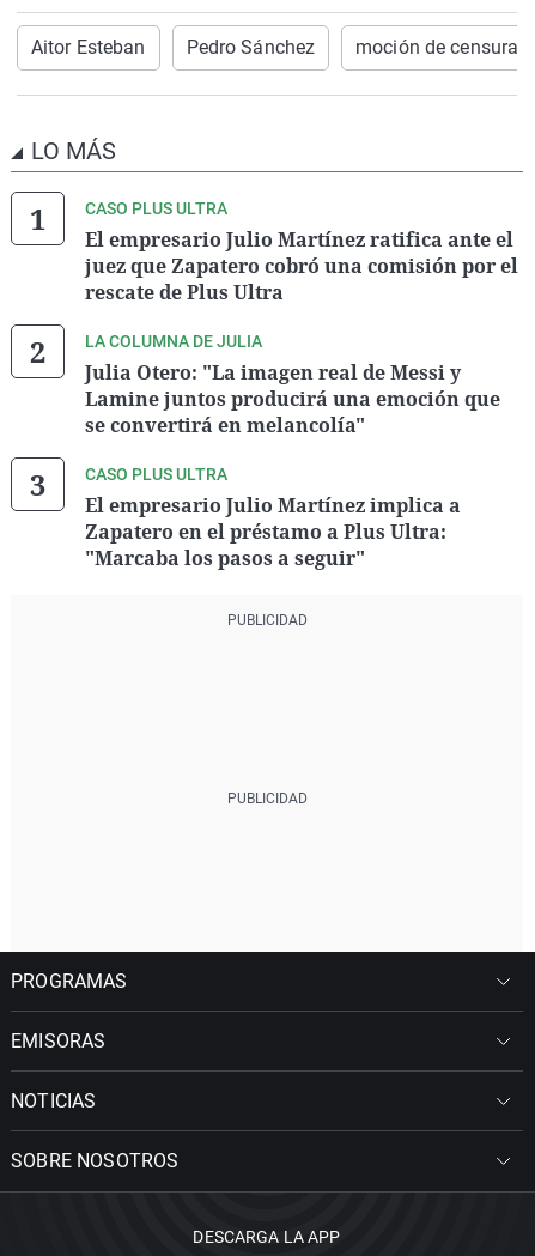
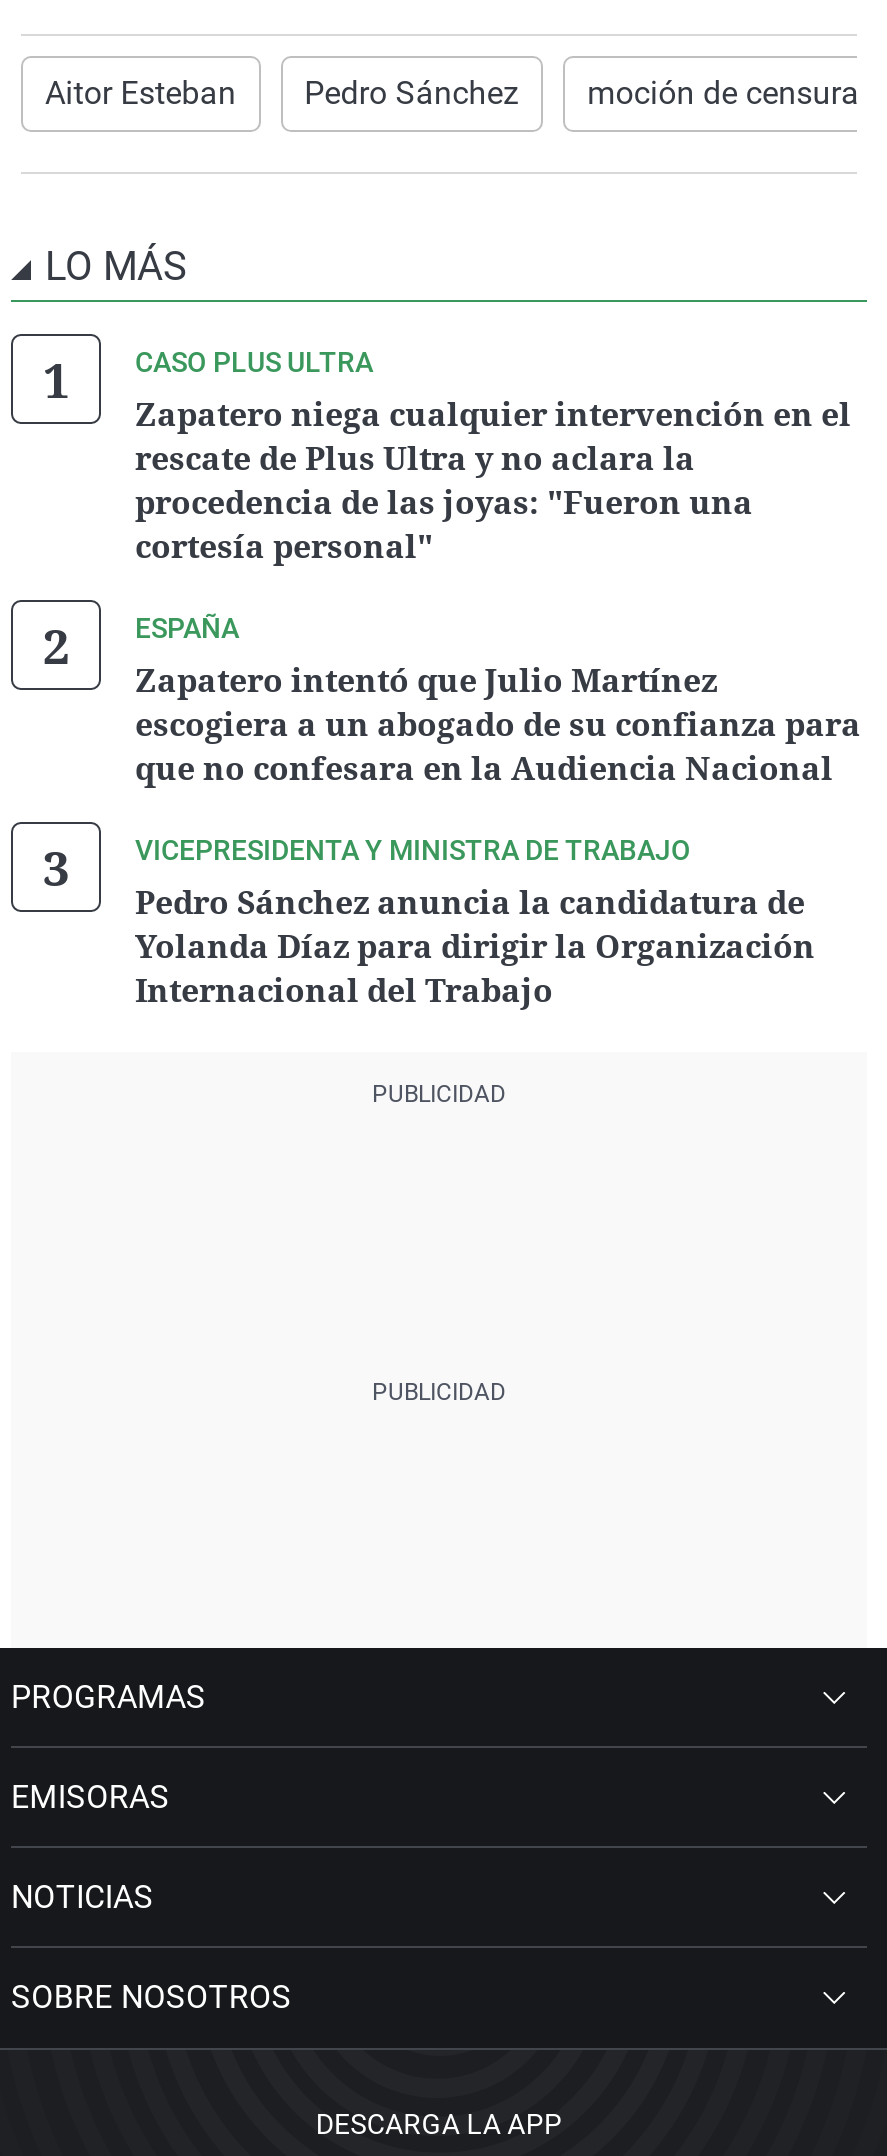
[85,226,518,305] El empresario Julio Martínez ratifica ante el | juez que Zapatero cobró una comisión por el | rescate de Plus Ultra -> [135,392,851,568] Zapatero niega cualquier intervención en el | rescate de Plus Ultra y no aclara la | procedencia de las joyas: "Fueron una | cortesía personal"
[85,332,500,438] LA COLUMNA DE JULIA | Julia Otero: "La imagen real de Messi y | Lamine juntos producirá una emoción que | se convertirá en melancolía" -> [135,612,861,790] ESPAÑA | Zapatero intentó que Julio Martínez | escogiera a un abogado de su confianza para | que no confesara en la Audiencia Nacional
[85,465,461,571] CASO PLUS ULTRA | El empresario Julio Martínez implica a | Zapatero en el préstamo a Plus Ultra: | "Marcaba los pasos a seguir" -> [135,834,815,1012] VICEPRESIDENTA Y MINISTRA DE TRABAJO | Pedro Sánchez anuncia la candidatura de | Yolanda Díaz para dirigir la Organización | Internacional del Trabajo

